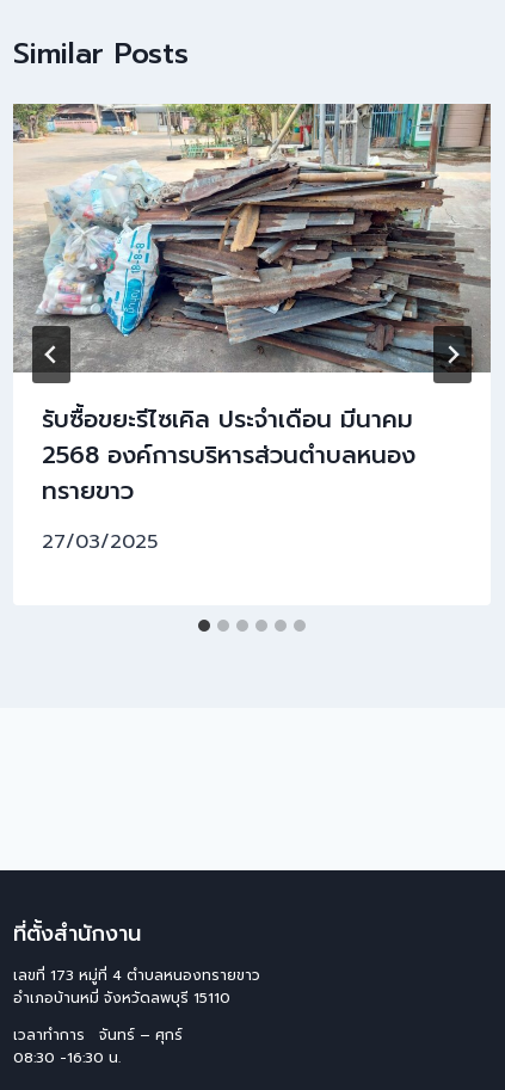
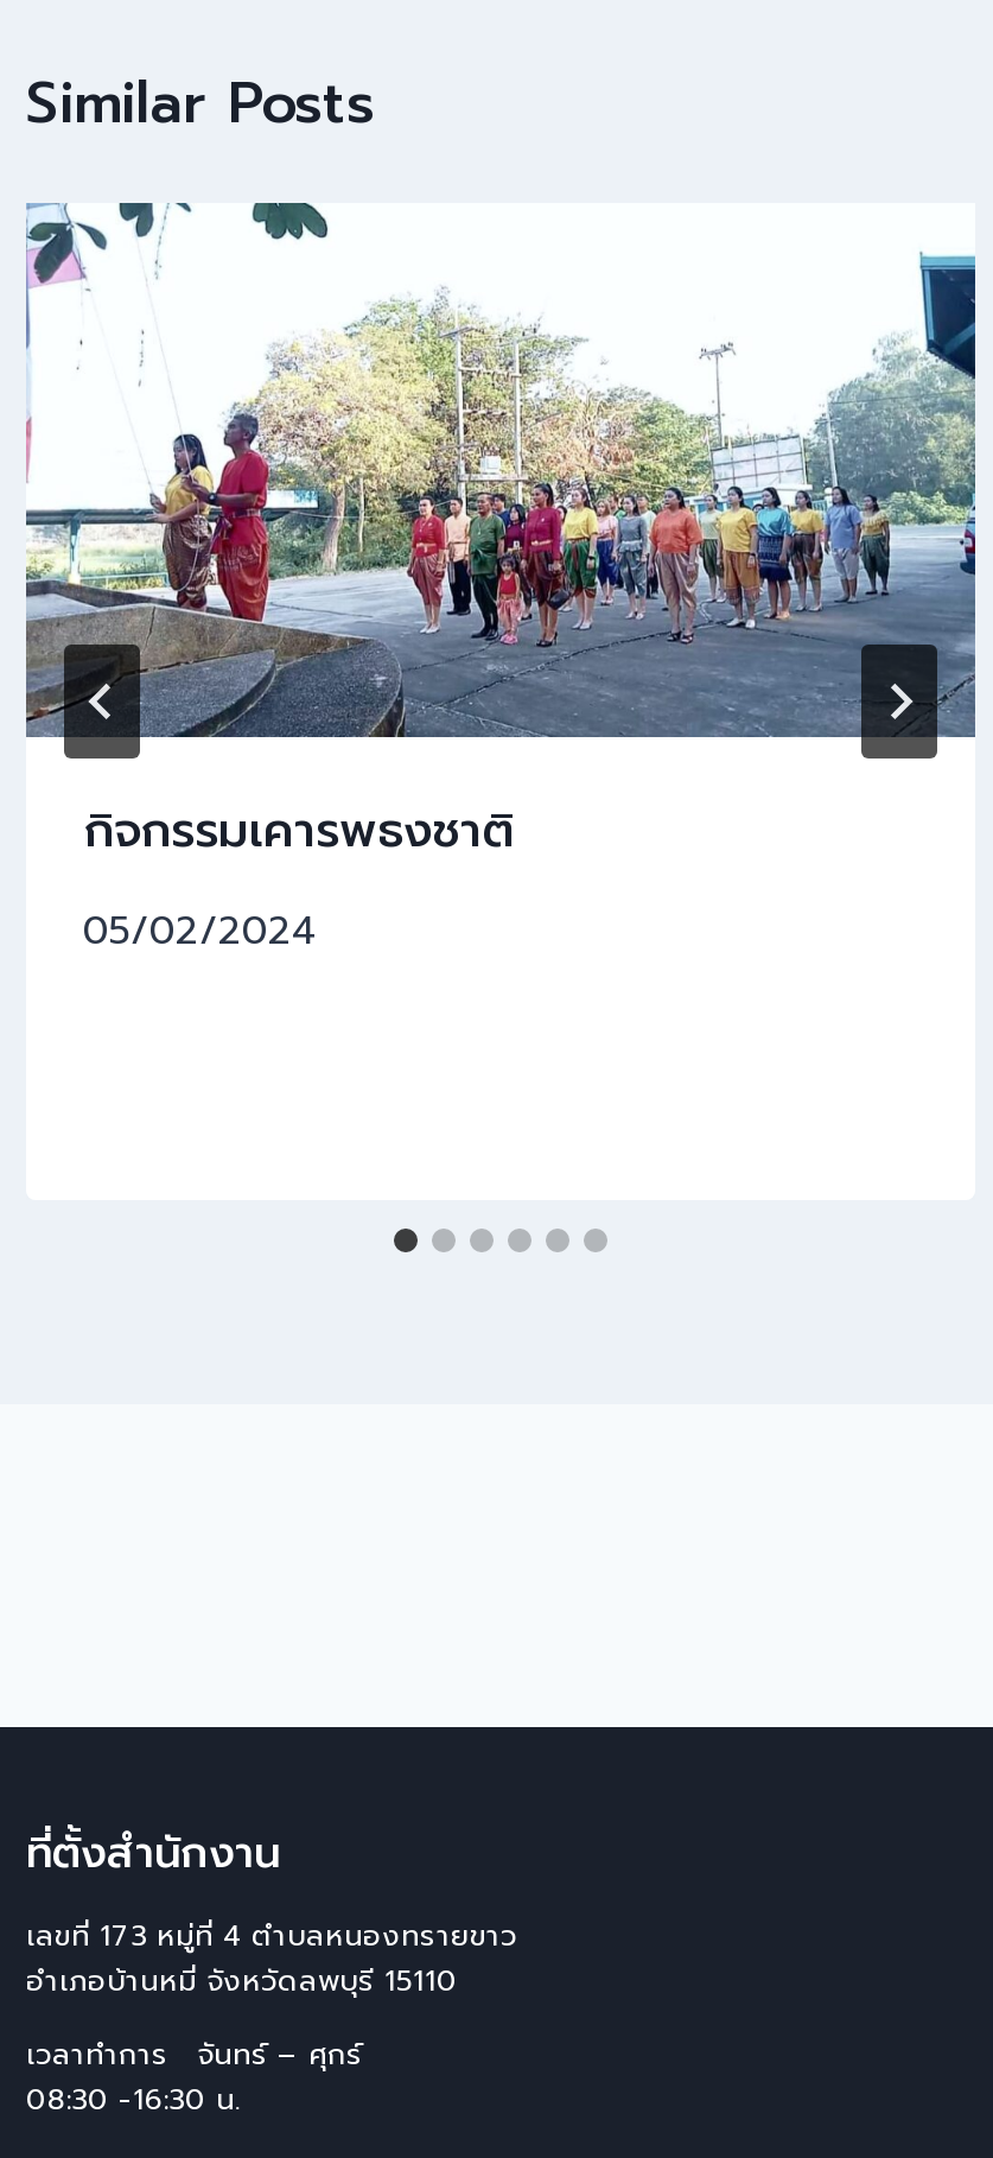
[12,103,492,509] [image] | รับซื้อขยะรีไซเคิล ประจำเดือน มีนาคม | 2568 องค์การบริหารส่วนตำบลหนอง | ทรายขาว -> [26,201,978,865] [image] | กิจกรรมเคารพธงชาติ
[42,528,158,556] 27/03/2025 -> [83,903,318,960] 05/02/2024

